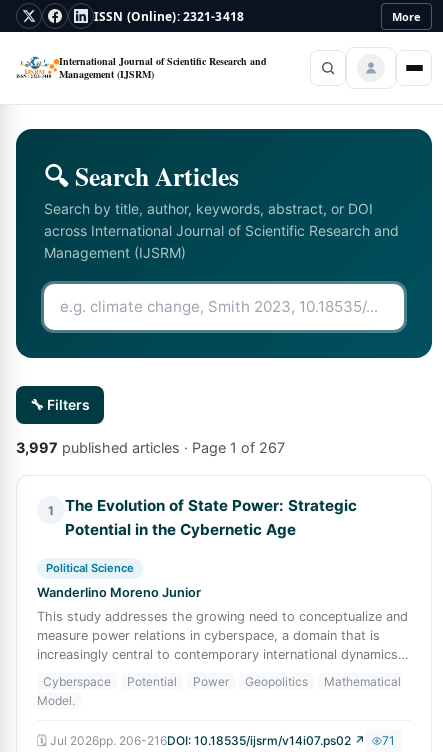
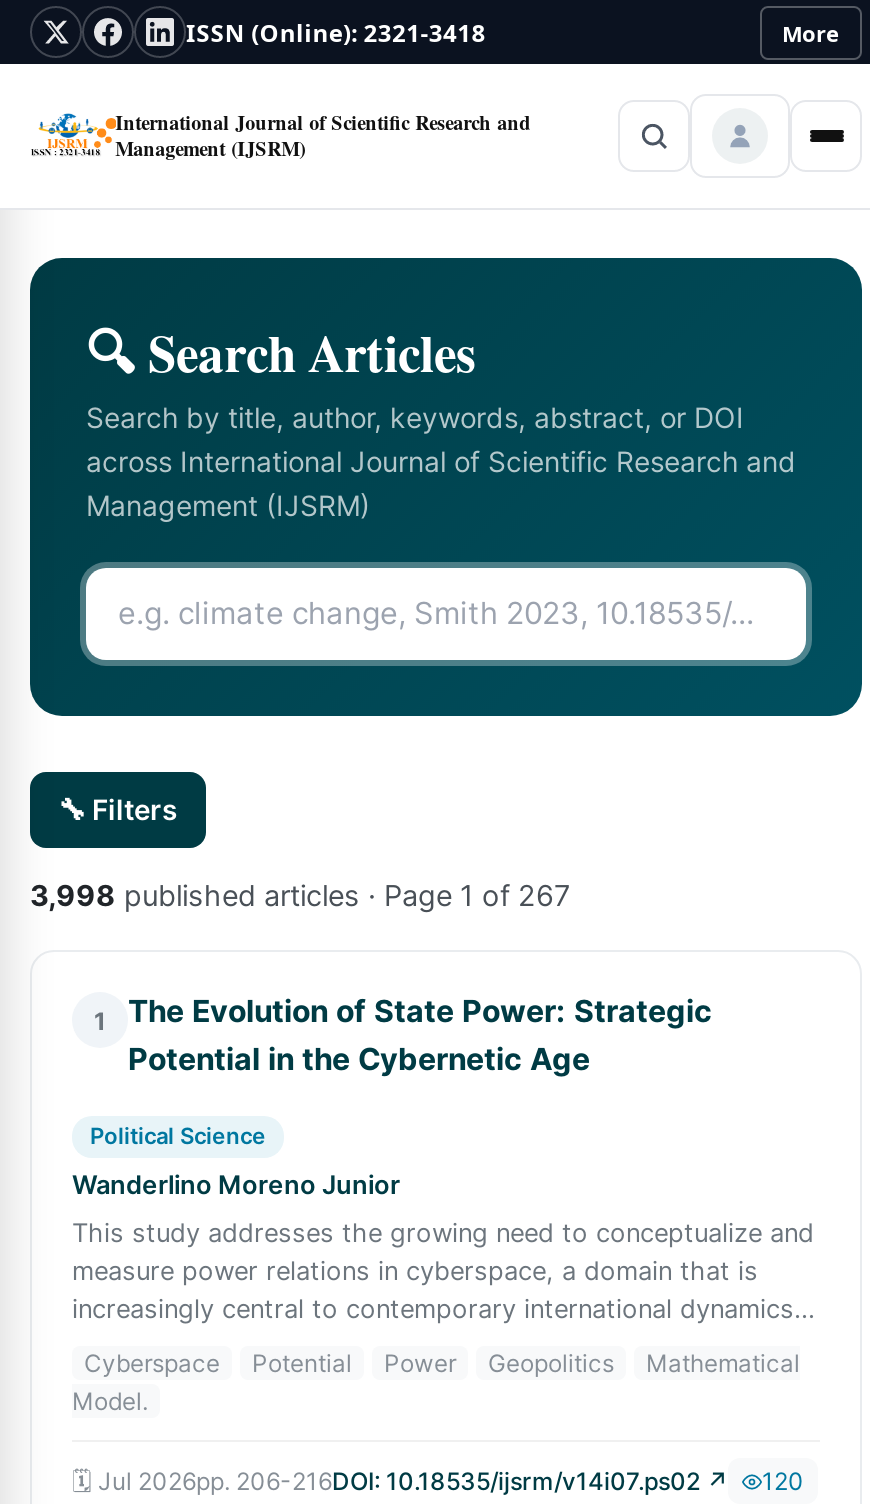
[16,439,285,456] 3,997 published articles · Page 1 of 267 -> [30,878,570,912] 3,998 published articles · Page 1 of 267
[382,733,395,748] 71 -> [762,1466,804,1496] 120

